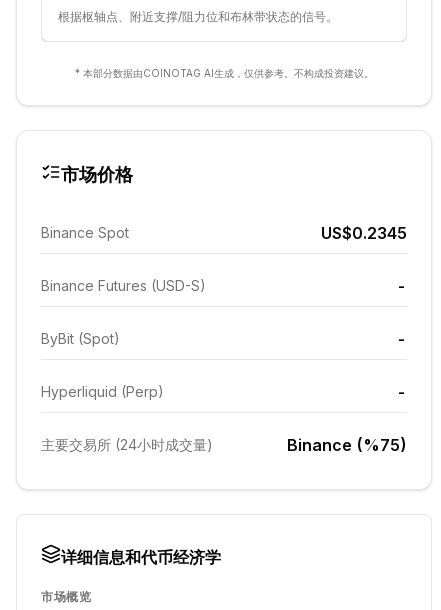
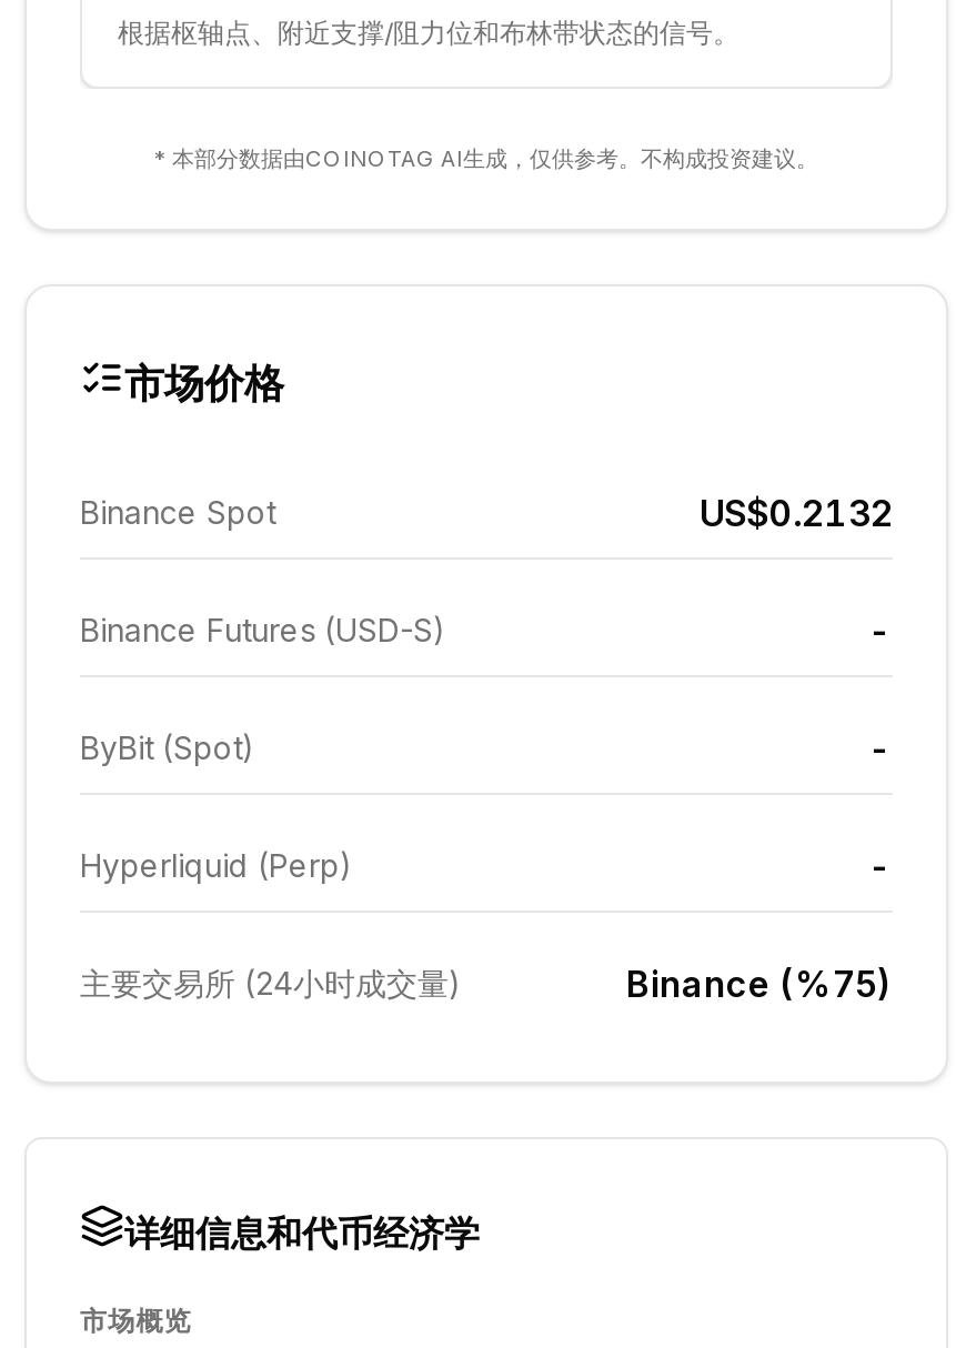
[321,223,407,243] US$0.2345 -> [700,491,893,535] US$0.2132

